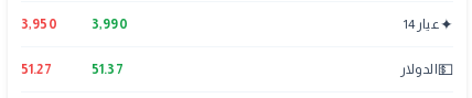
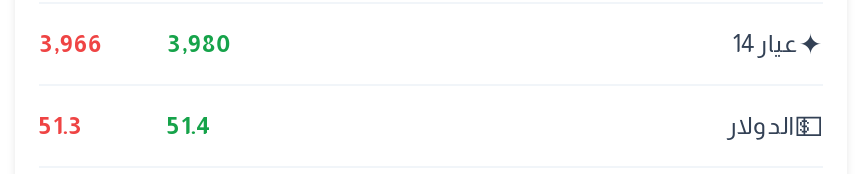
[21,17,57,32] 3,950 -> [39,30,103,58] 3,966
[92,17,128,32] 3,990 -> [167,30,233,58] 3,980
[21,62,52,77] 51.27 -> [39,112,82,140] 51.3
[92,62,123,77] 51.37 -> [167,112,212,140] 51.4

